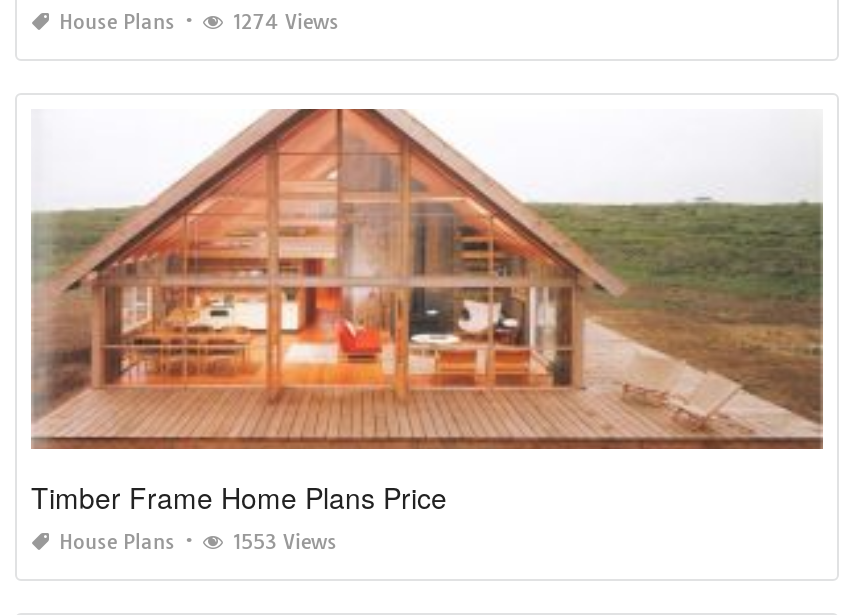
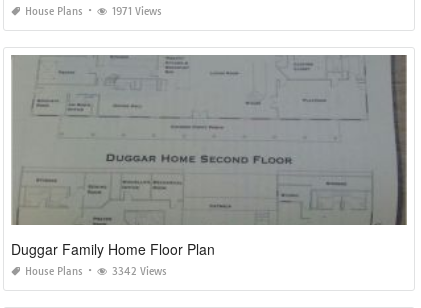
[233,9,339,35] 1274 Views -> [112,5,162,18] 1971 Views
[31,107,823,517] [image] | Timber Frame Home Plans Price -> [10,54,408,259] [image] | Duggar Family Home Floor Plan
[233,529,337,555] 1553 Views -> [112,265,167,278] 3342 Views

